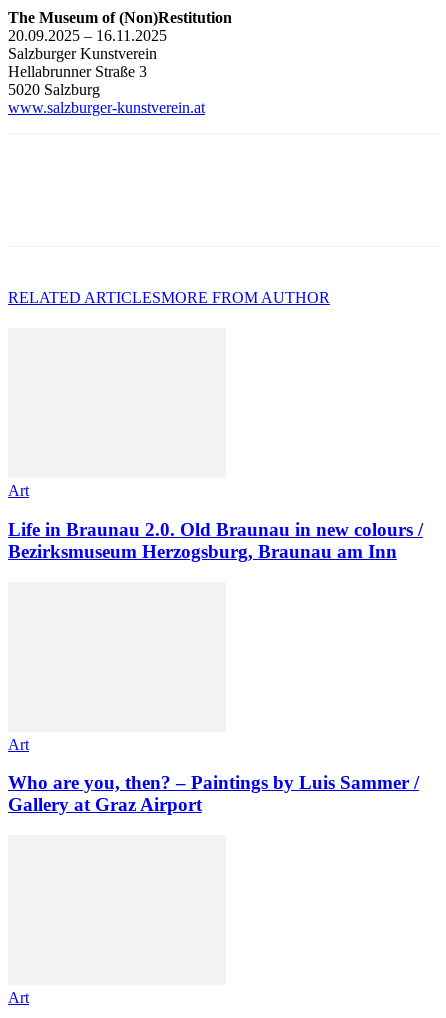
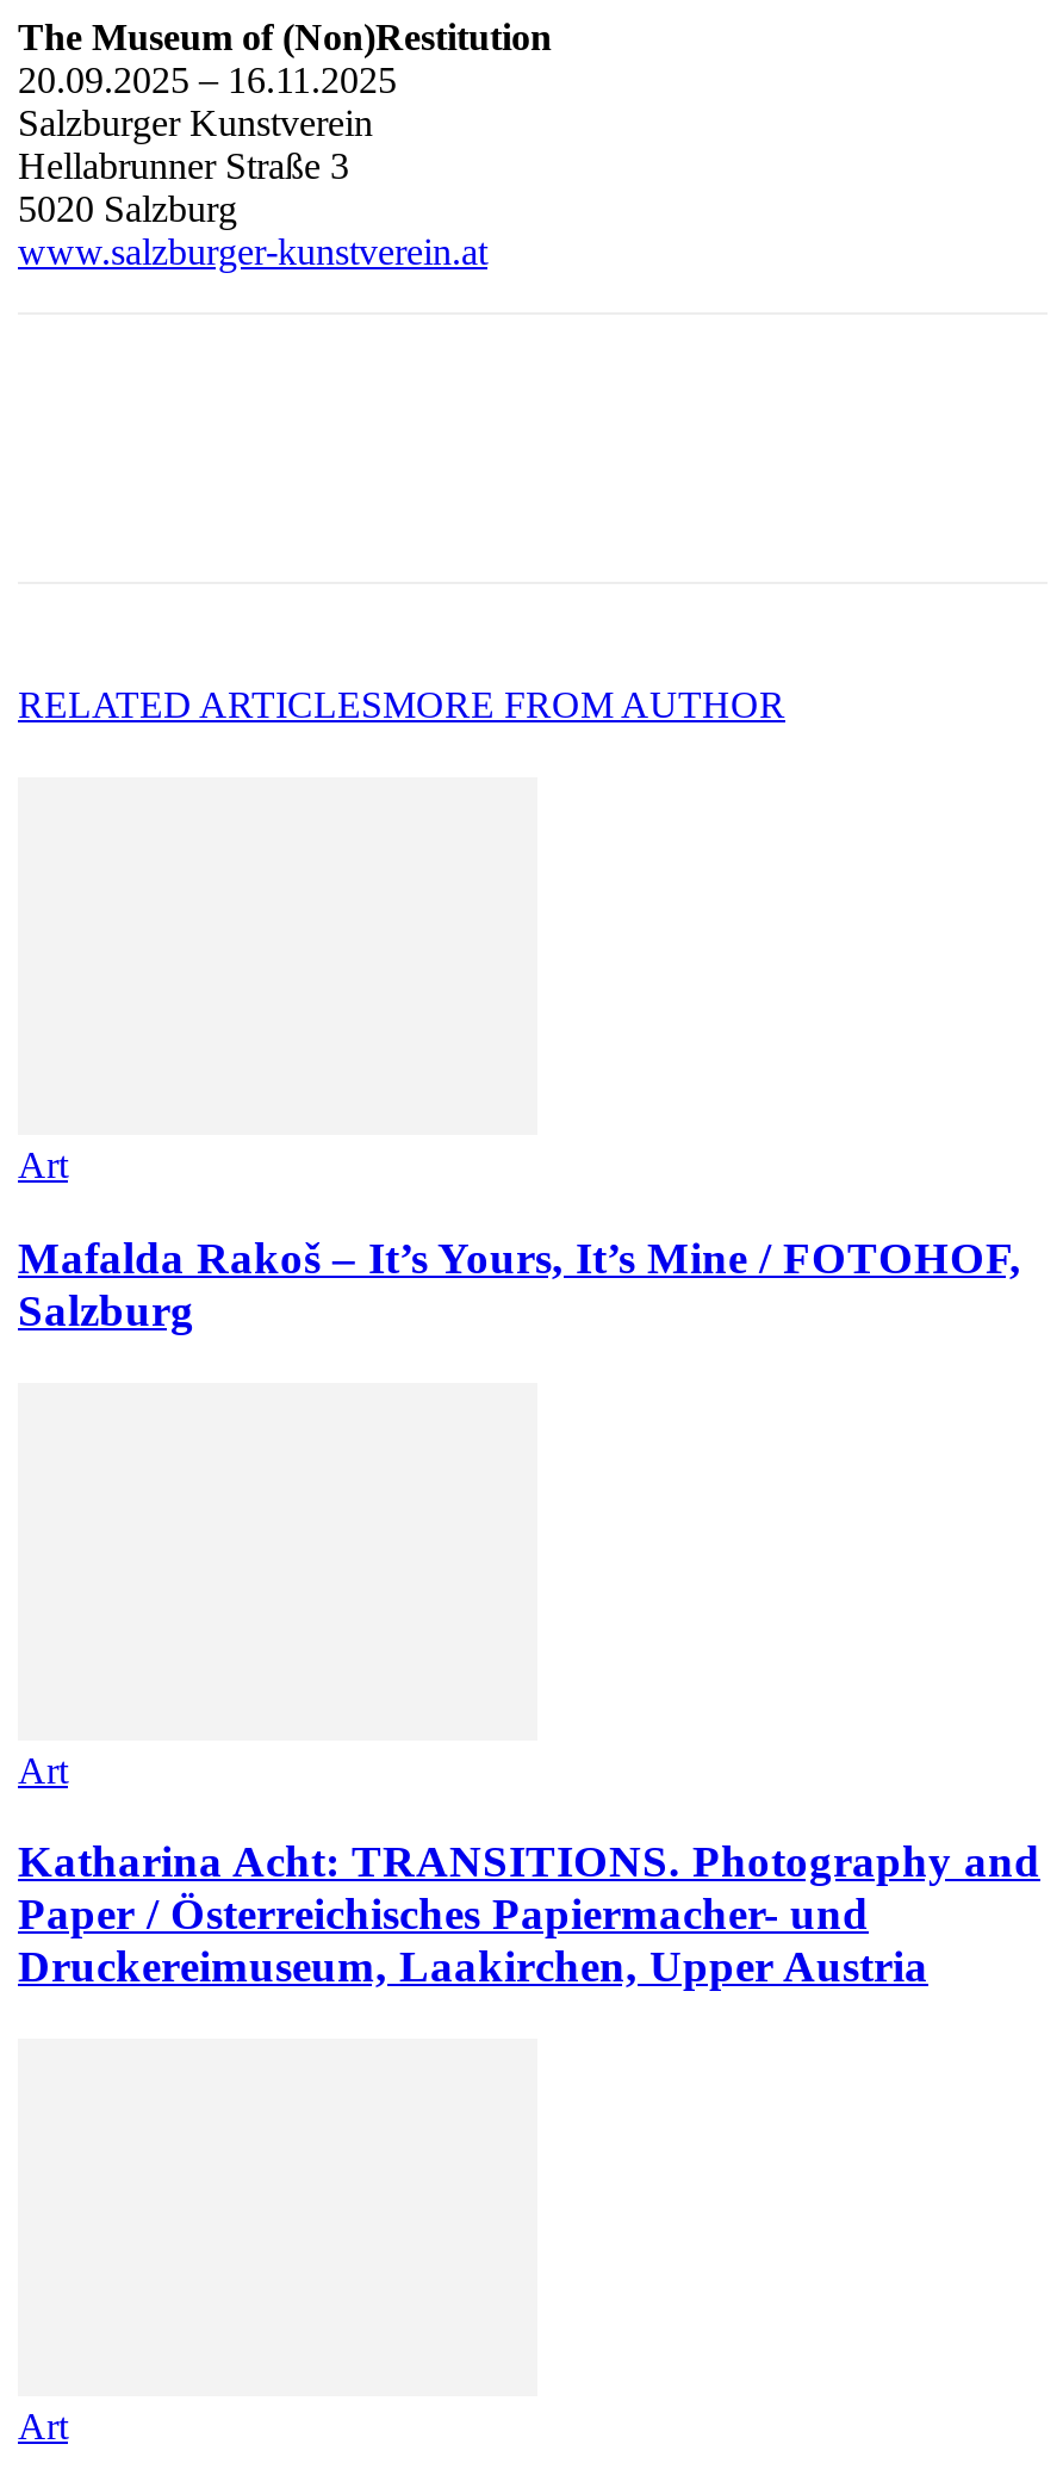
[8,519,423,562] Life in Braunau 2.0. Old Braunau in new colours / | Bezirksmuseum Herzogsburg, Braunau am Inn -> [18,1232,1021,1335] Mafalda Rakoš – It’s Yours, It’s Mine / FOTOHOF, | Salzburg
[8,772,419,815] Who are you, then? – Paintings by Luis Sammer / | Gallery at Graz Airport -> [18,1836,1040,1991] Katharina Acht: TRANSITIONS. Photography and | Paper / Österreichisches Papiermacher- und | Druckereimuseum, Laakirchen, Upper Austria

